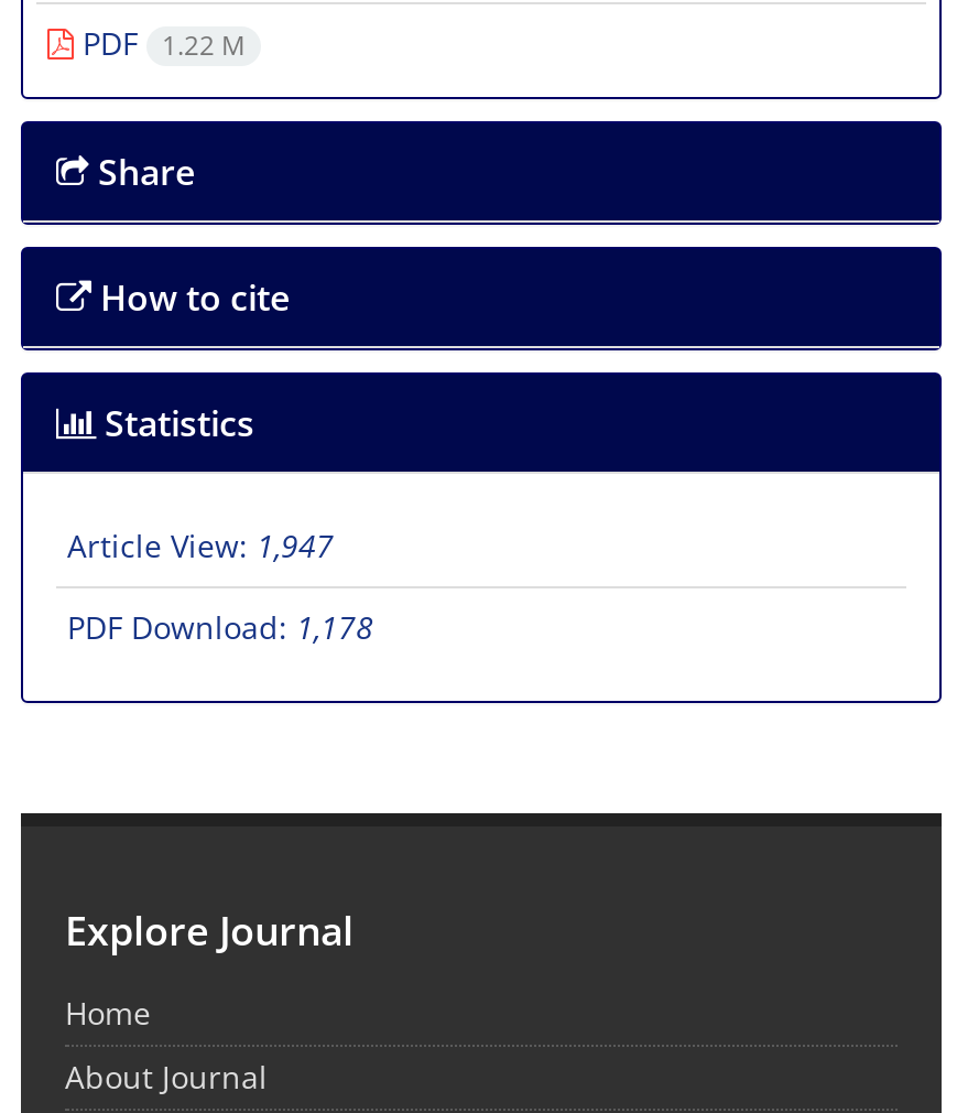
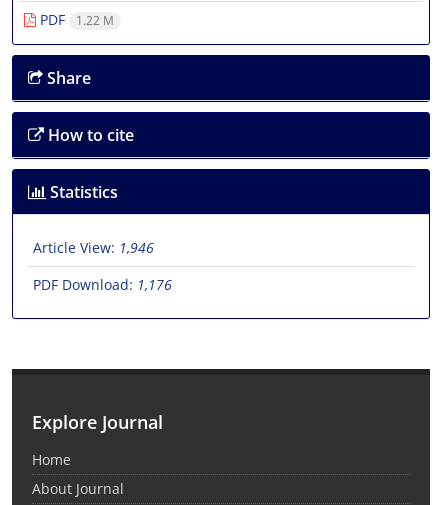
[67,525,334,567] Article View: 1,947 -> [33,238,154,257] Article View: 1,946
[67,607,373,648] PDF Download: 1,178 -> [33,275,172,294] PDF Download: 1,176

